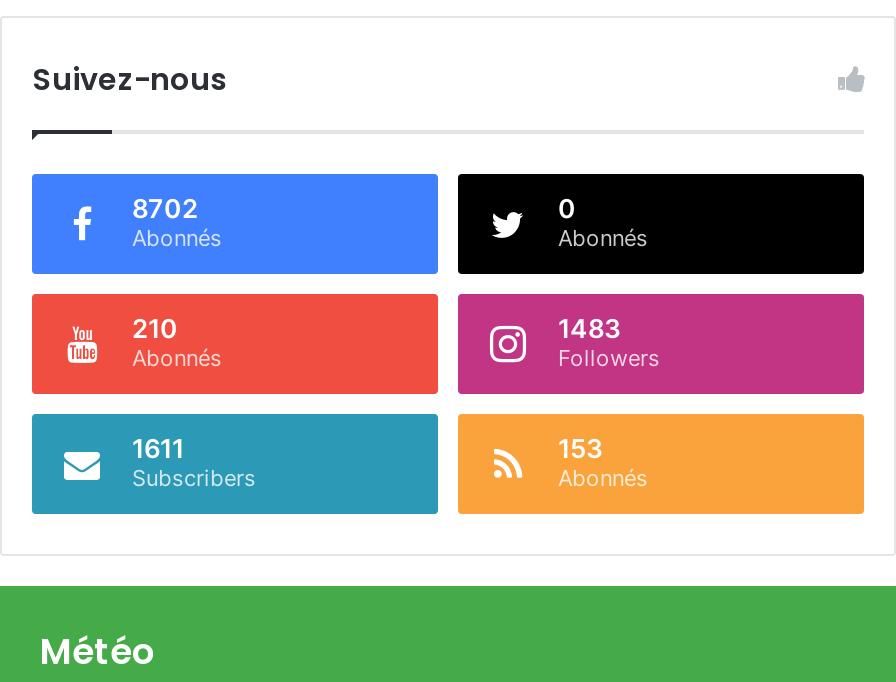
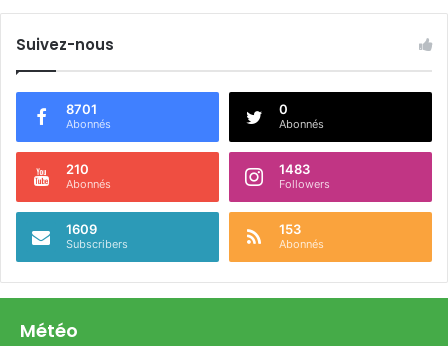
[132,192,198,224] 8702 -> [66,101,97,117] 8701
[132,432,184,464] 1611 -> [66,221,97,237] 1609

